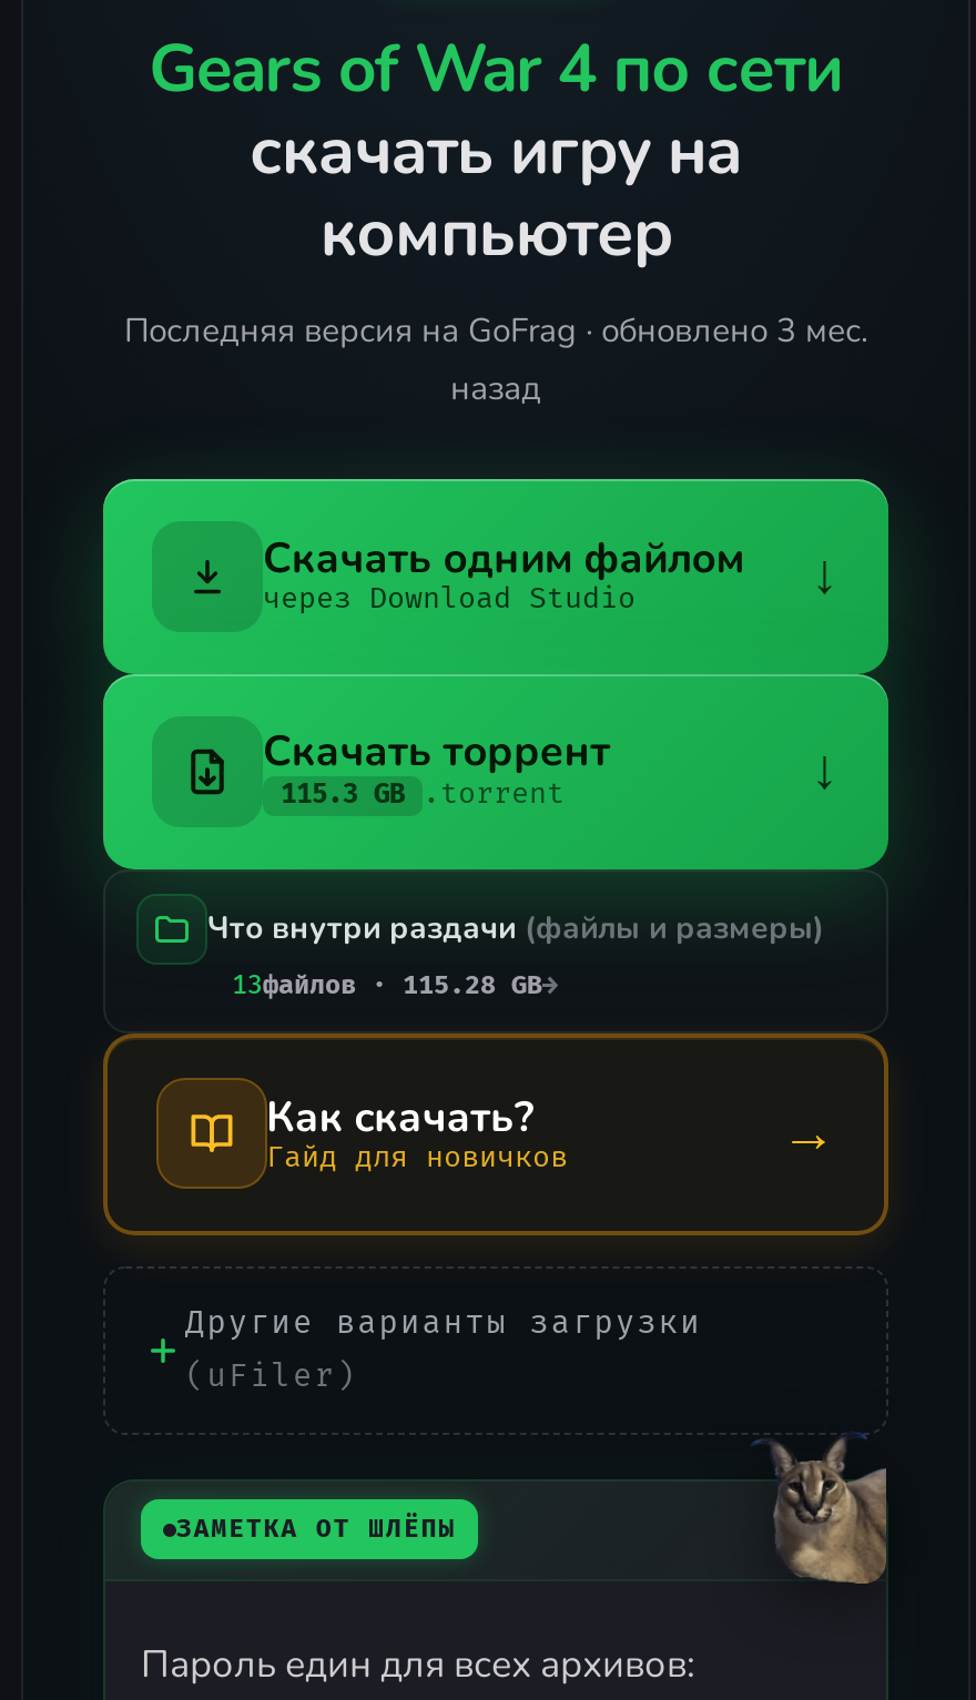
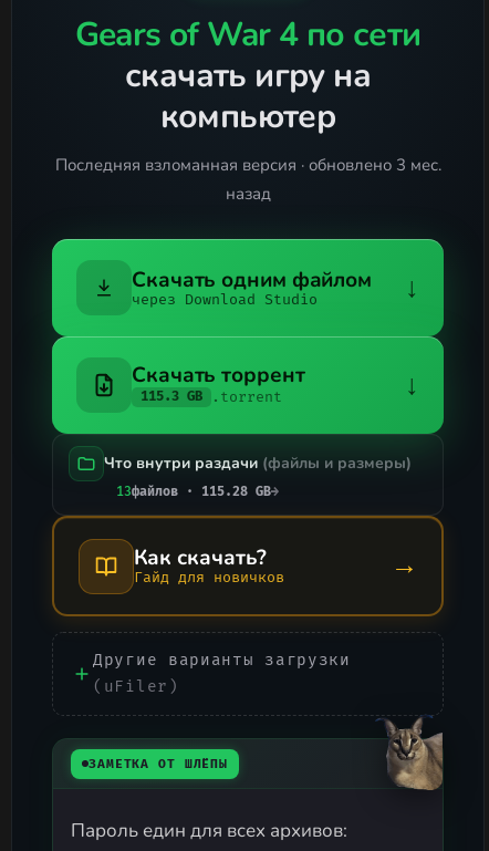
[124,308,867,353] Последняя версия на GoFrag · обновлено 3 мес. -> [55,154,441,177] Последняя взломанная версия · обновлено 3 мес.

